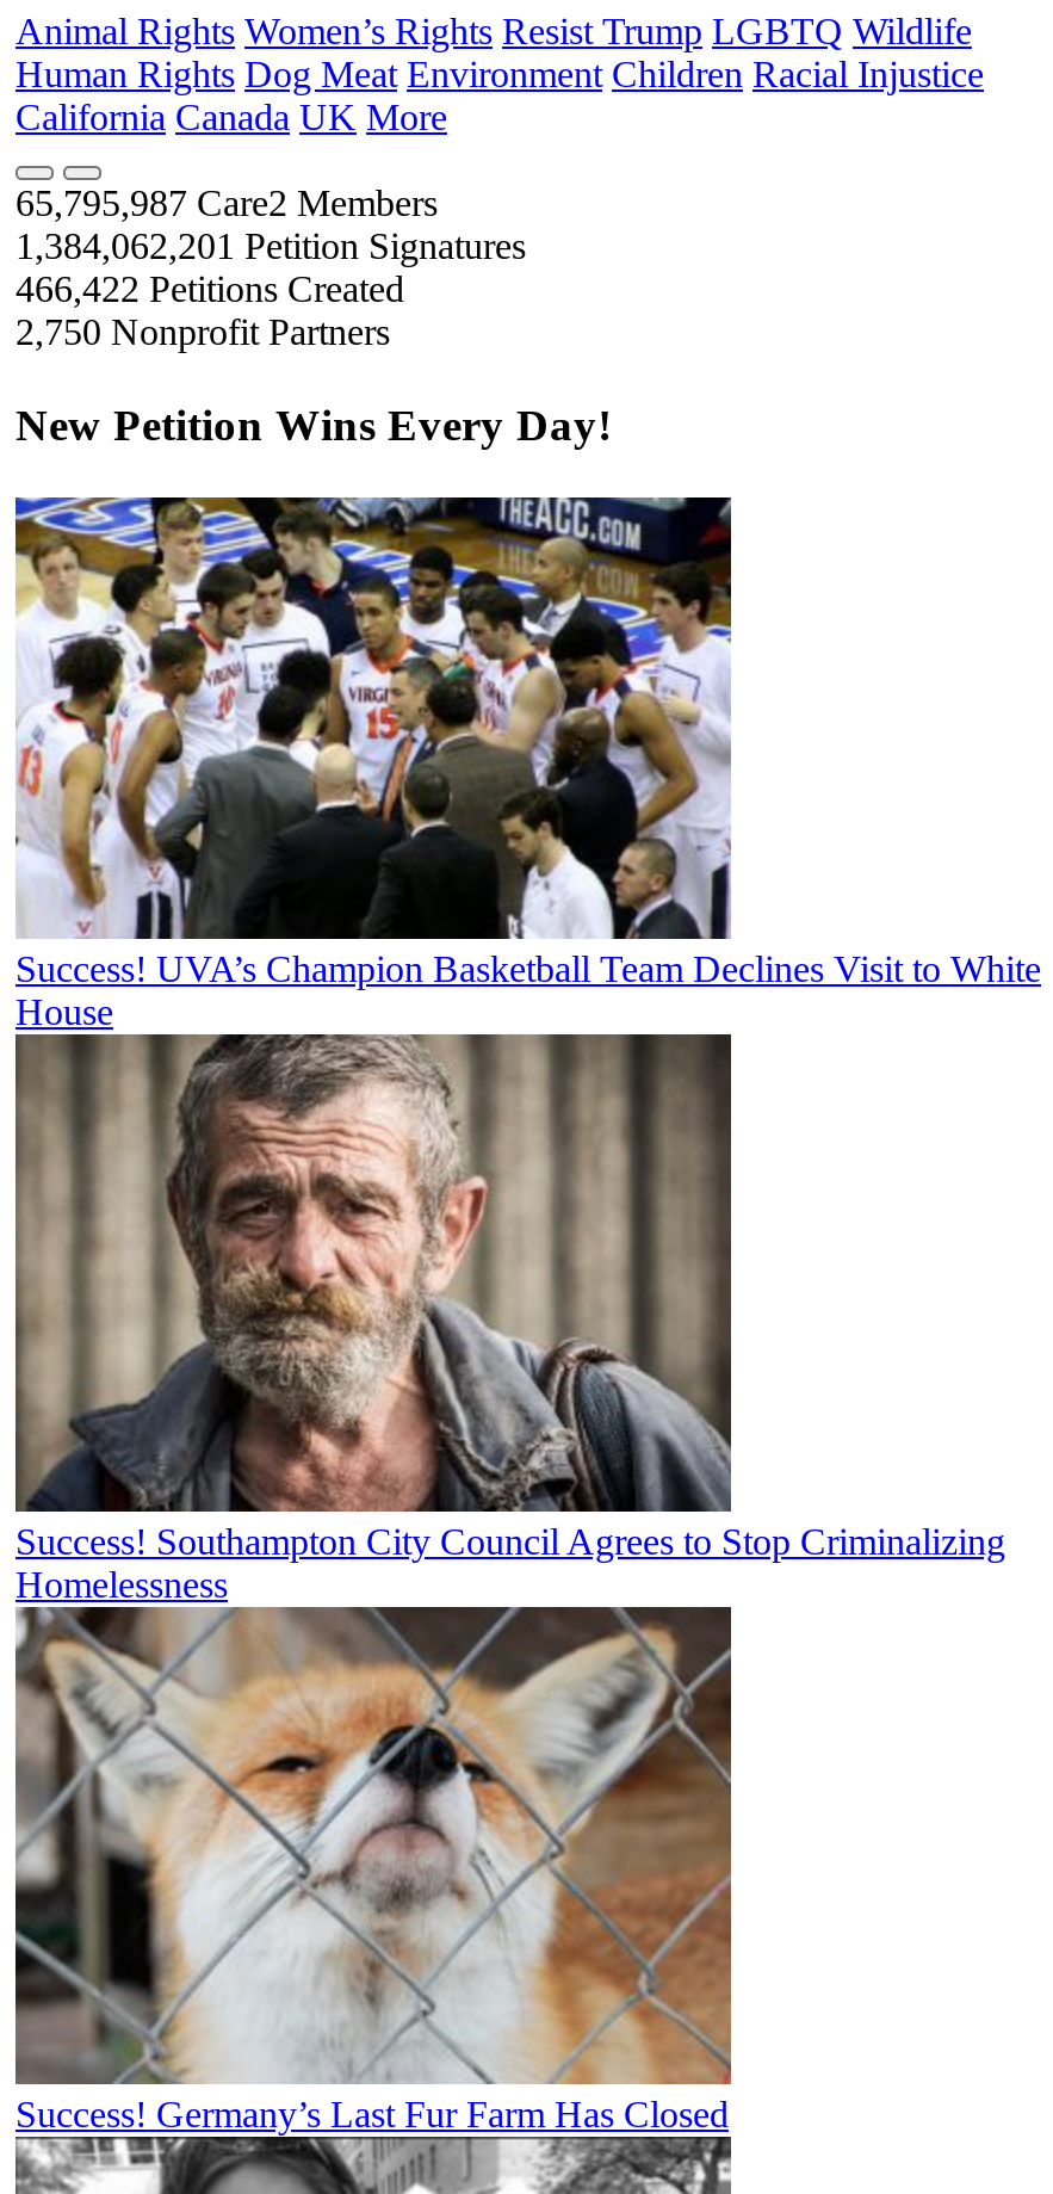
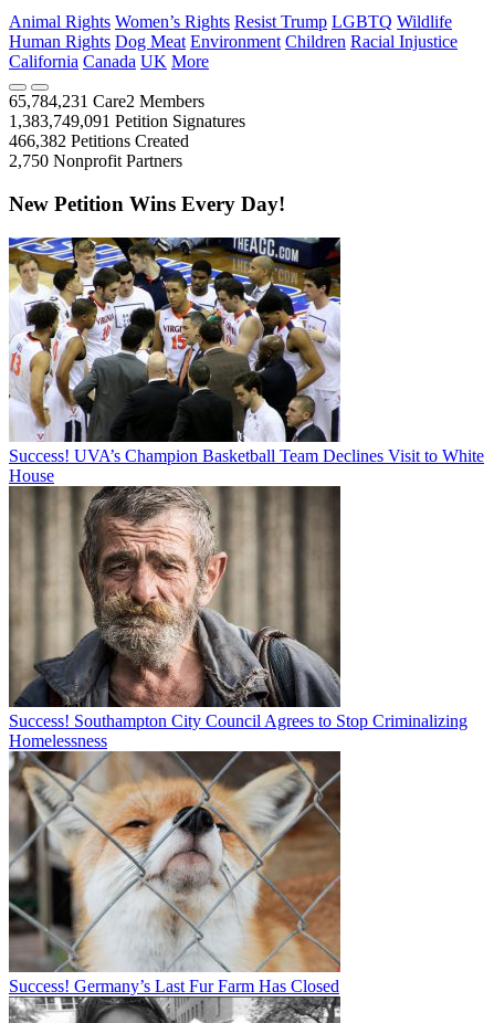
[16,183,438,224] 65,795,987 Care2 Members -> [9,92,204,111] 65,784,231 Care2 Members
[16,226,526,267] 1,384,062,201 Petition Signatures -> [9,112,245,131] 1,383,749,091 Petition Signatures
[16,269,404,310] 466,422 Petitions Created -> [9,132,189,151] 466,382 Petitions Created

